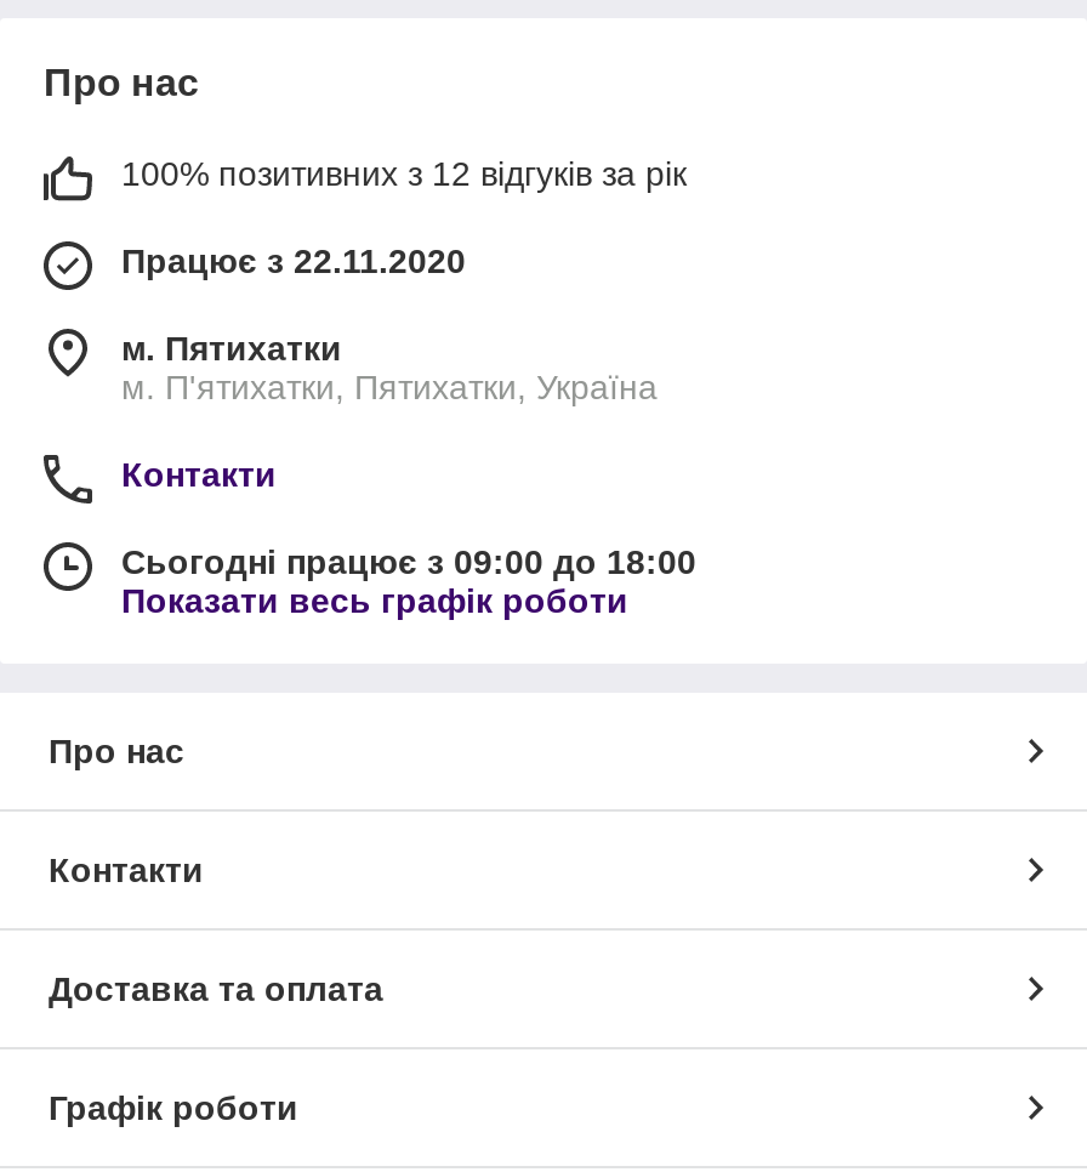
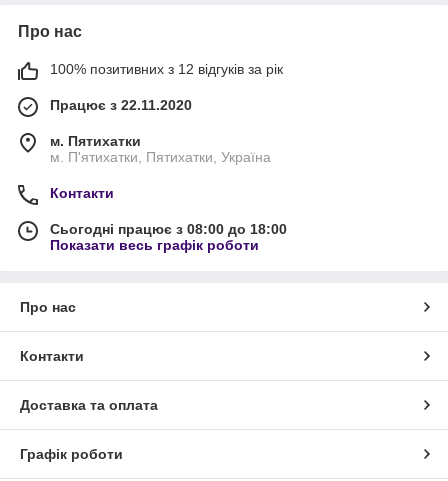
[121,542,696,581] Сьогодні працює з 09:00 до 18:00 -> [50,221,287,237] Сьогодні працює з 08:00 до 18:00

